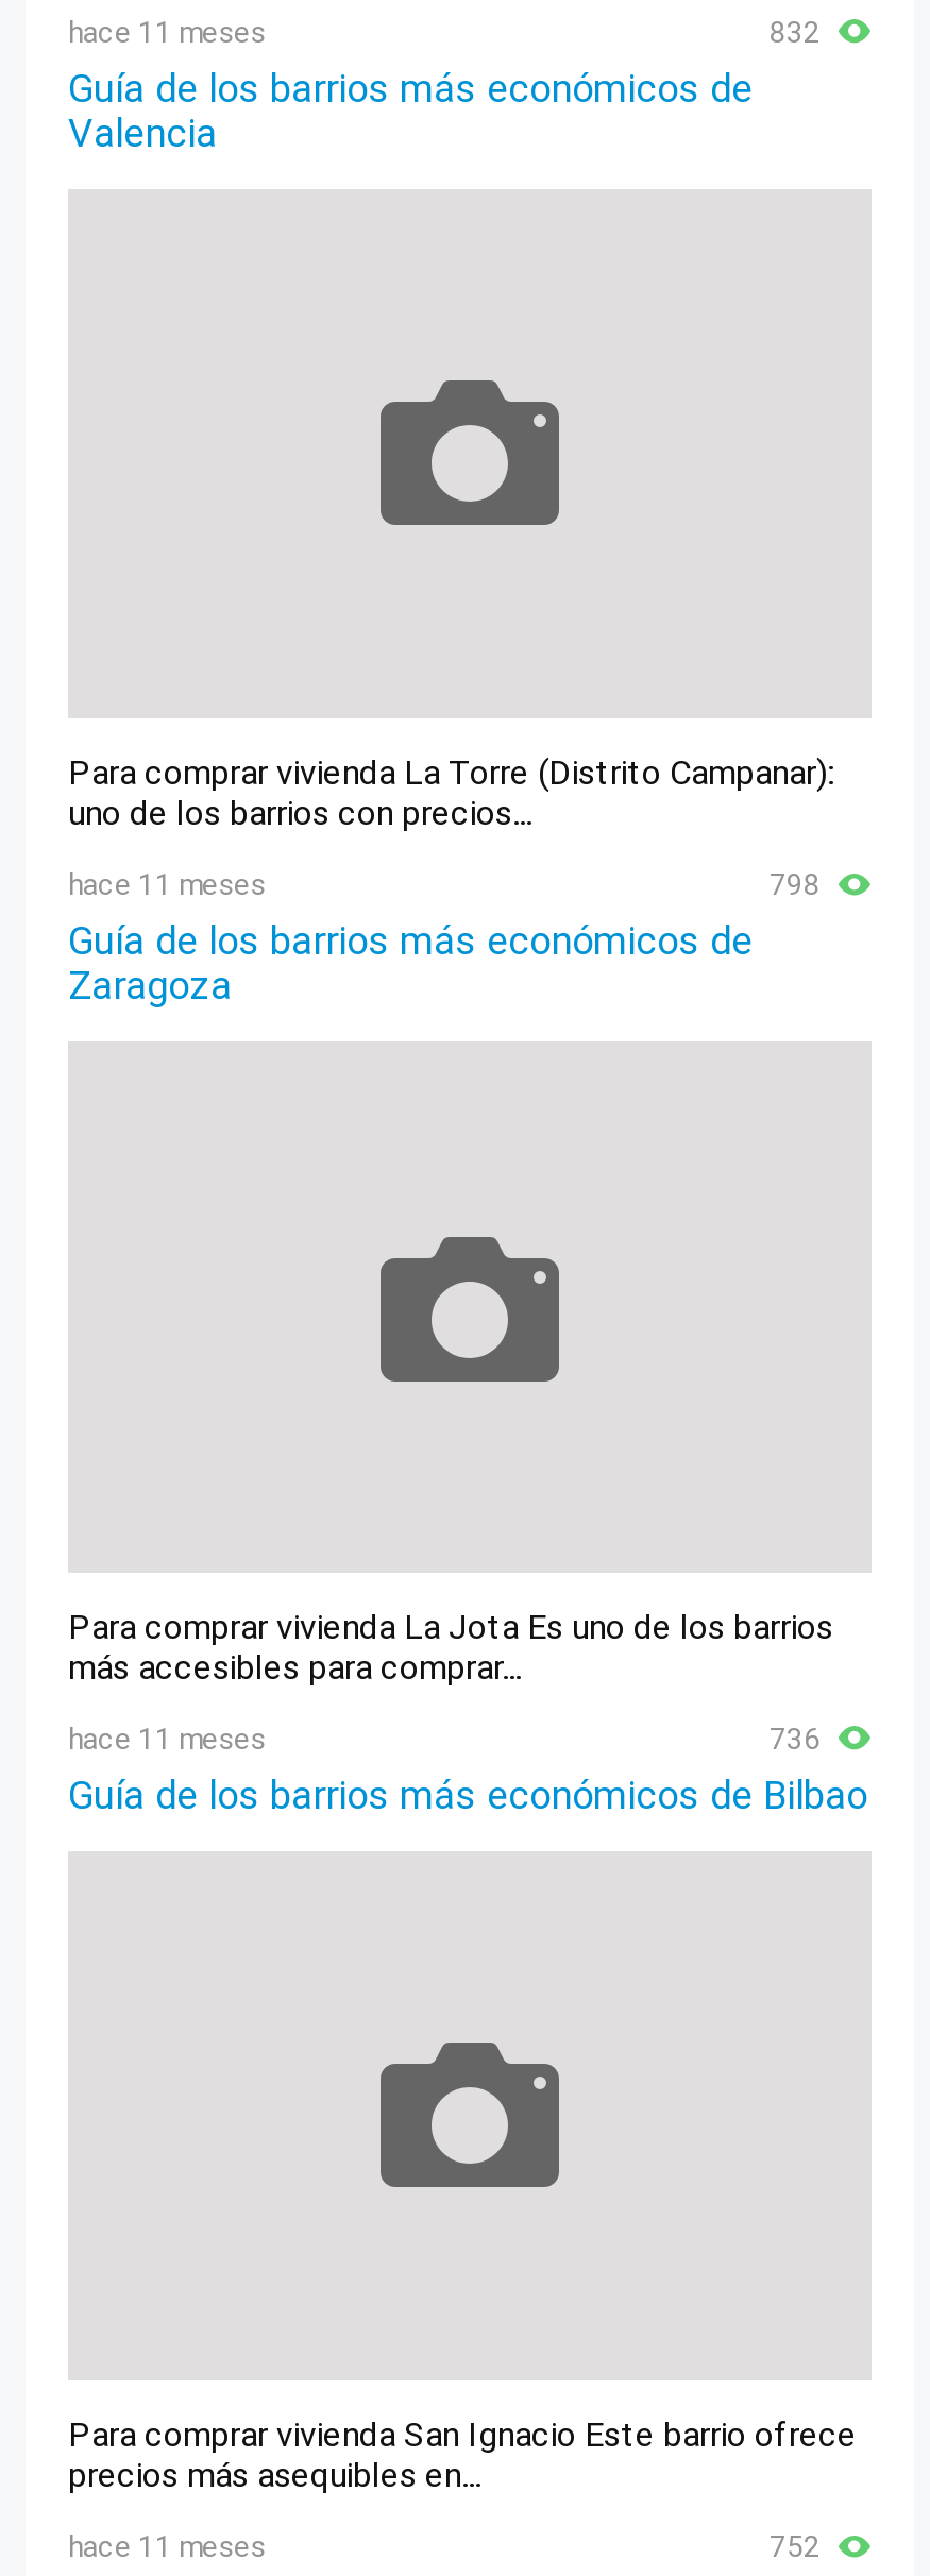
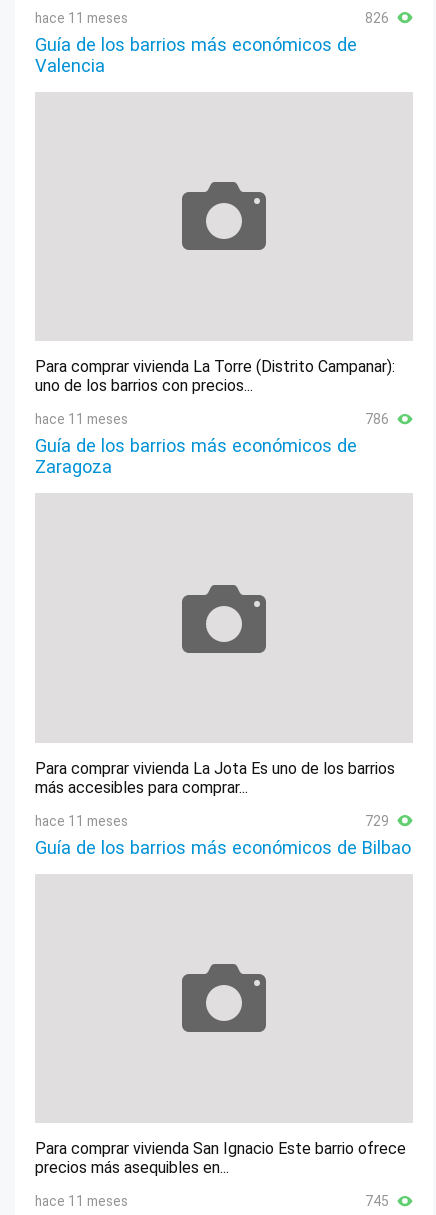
[770,15,821,49] 832 -> [365,10,389,26] 826
[770,868,821,902] 798 -> [365,411,389,427] 786
[770,1721,821,1755] 736 -> [365,813,389,829] 729
[770,2530,821,2564] 752 -> [365,1193,389,1209] 745

